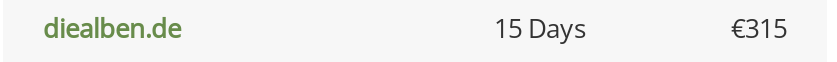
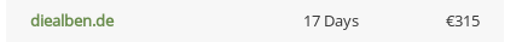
[494,10,586,46] 15 Days -> [303,10,358,31] 17 Days

